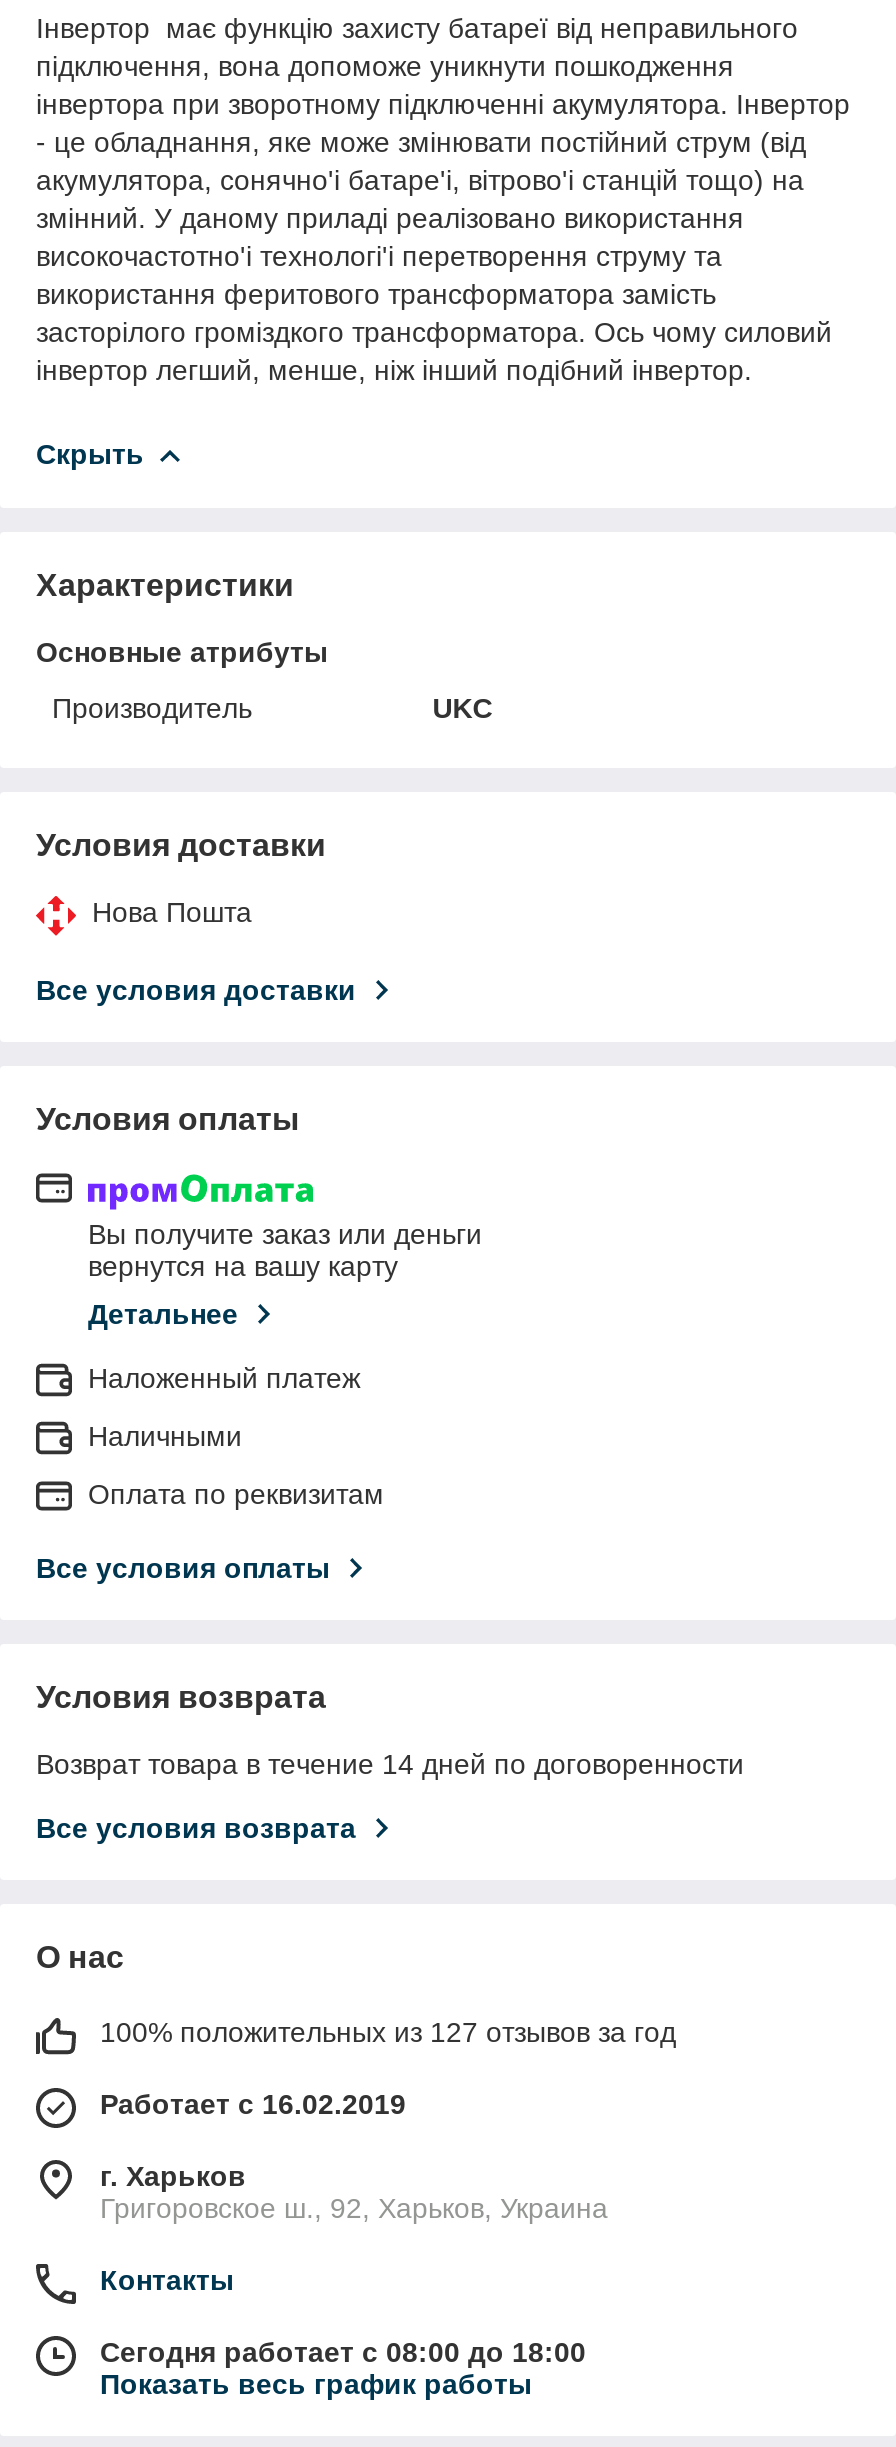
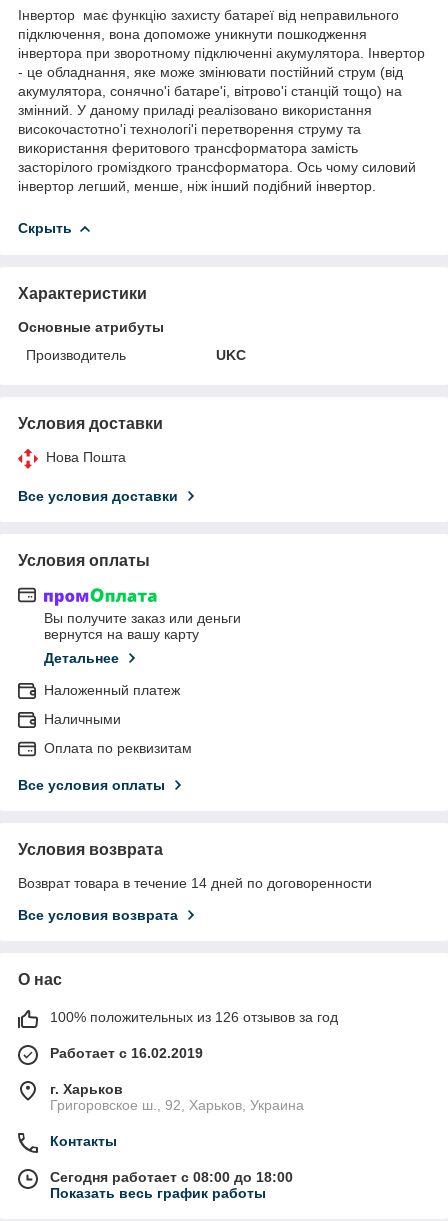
[100,2016,676,2048] 100% положительных из 127 отзывов за год -> [50,1009,338,1025] 100% положительных из 126 отзывов за год

